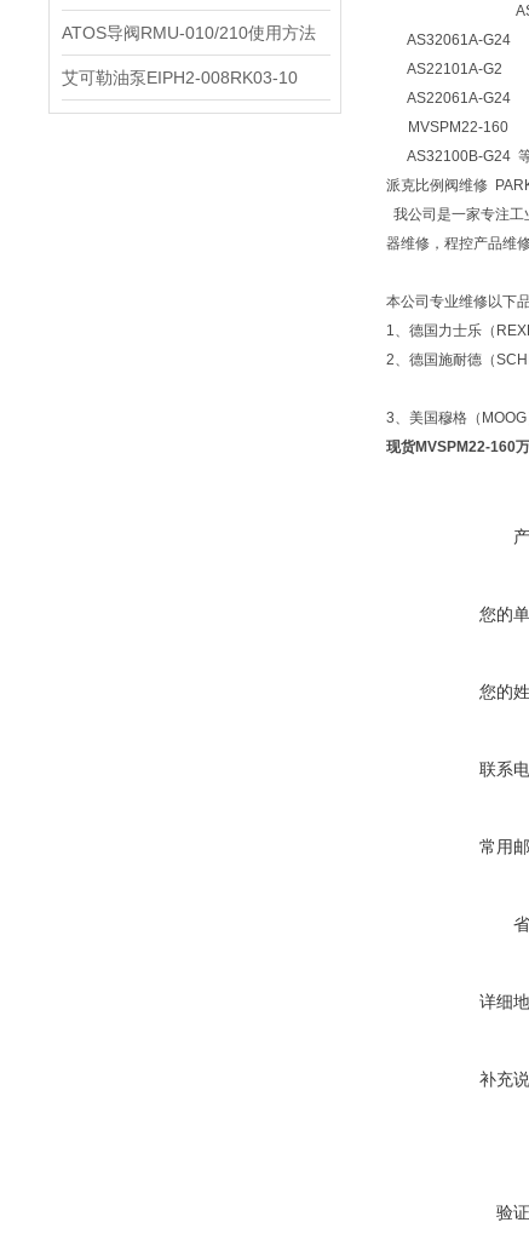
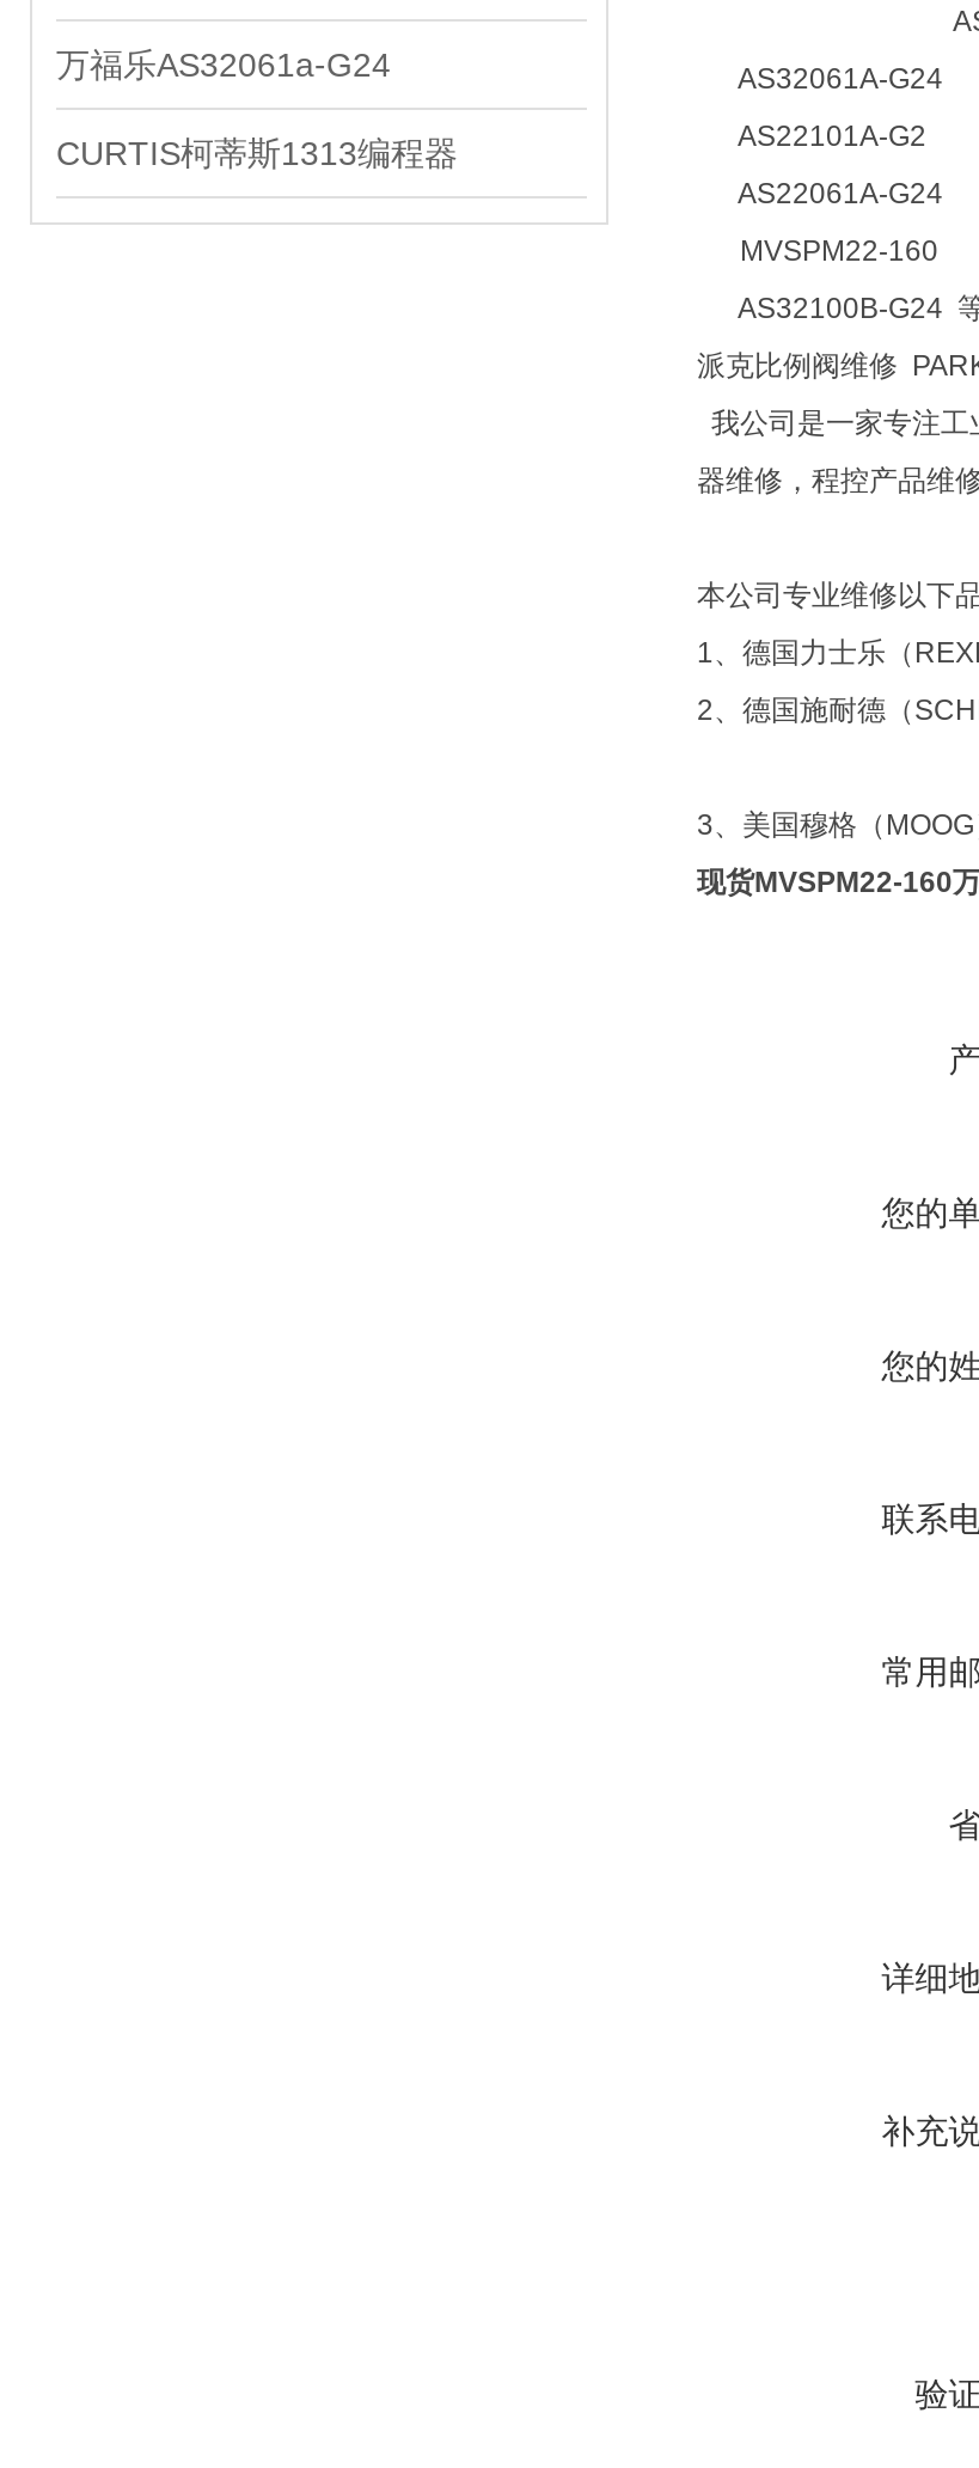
[62,23,316,42] ATOS导阀RMU-010/210使用方法 -> [56,45,391,84] 万福乐AS32061a-G24
[62,68,298,87] 艾可勒油泵EIPH2-008RK03-10 -> [56,134,458,172] CURTIS柯蒂斯1313编程器

